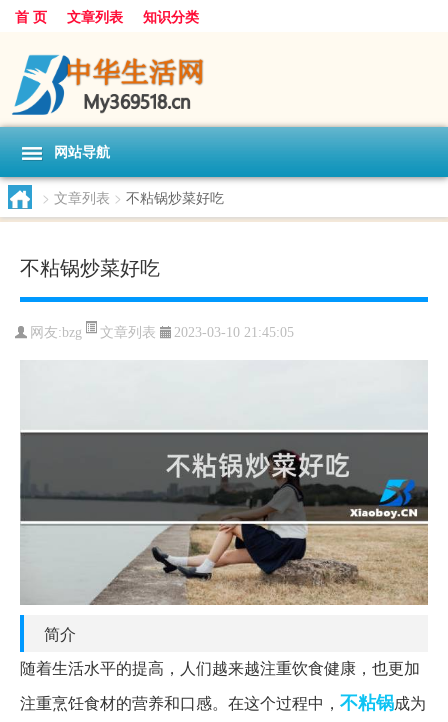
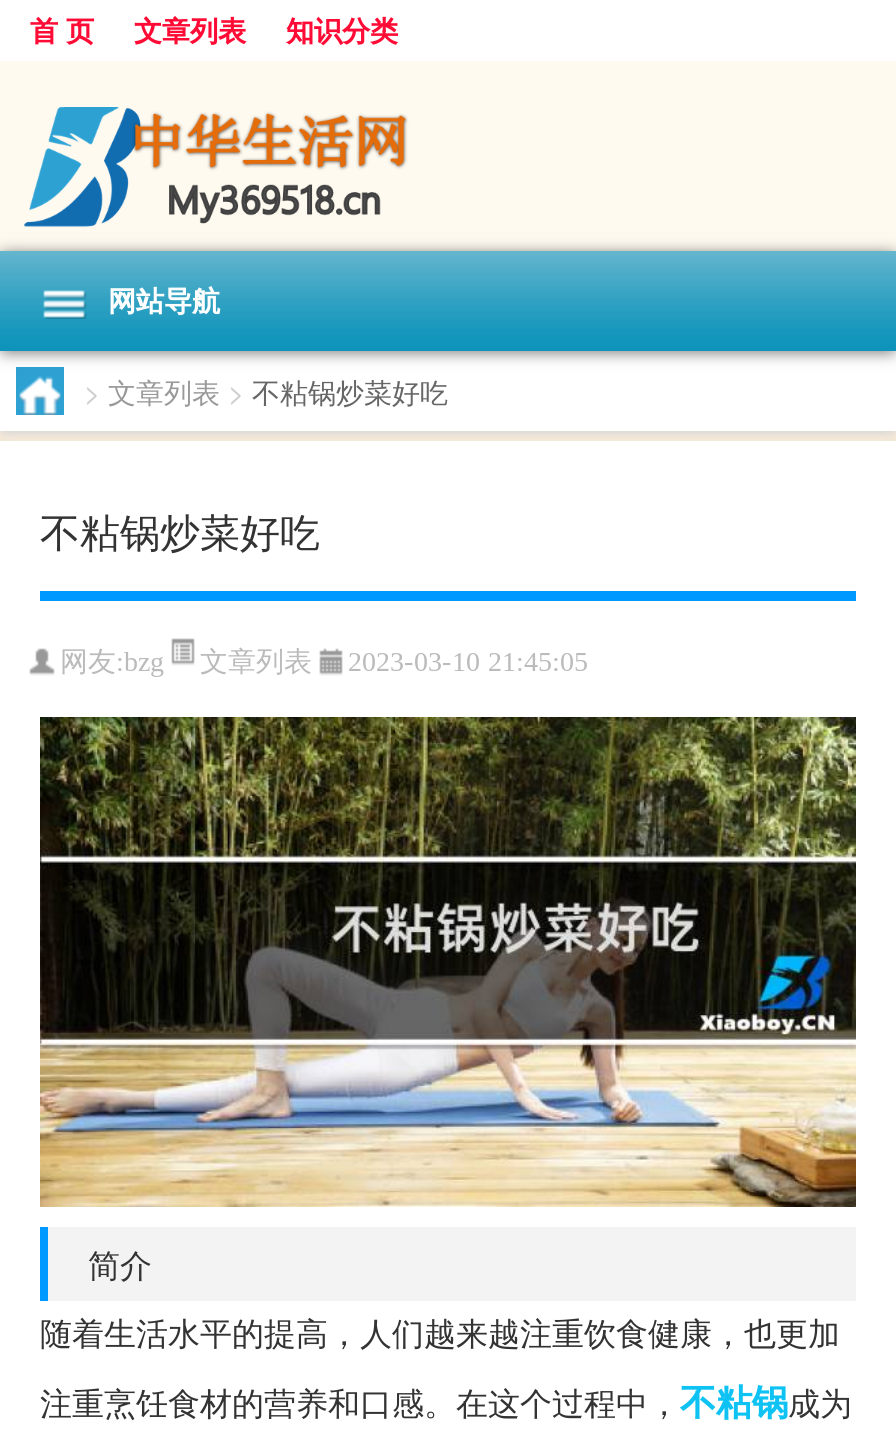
[19,360,429,605] [image] -> [38,715,858,1207] [image]

